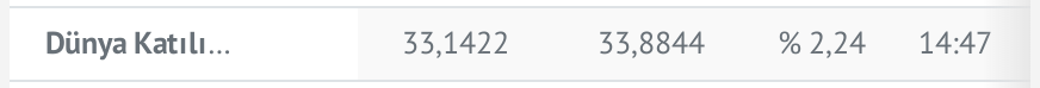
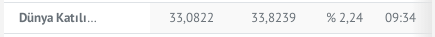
[402,23,509,63] 33,1422 -> [168,9,213,26] 33,0822
[598,23,705,63] 33,8844 -> [250,9,295,26] 33,8239
[918,23,992,63] 14:47 -> [385,9,416,26] 09:34

